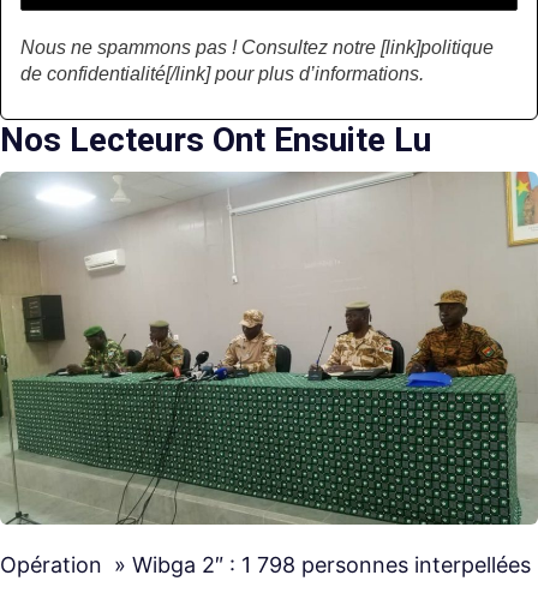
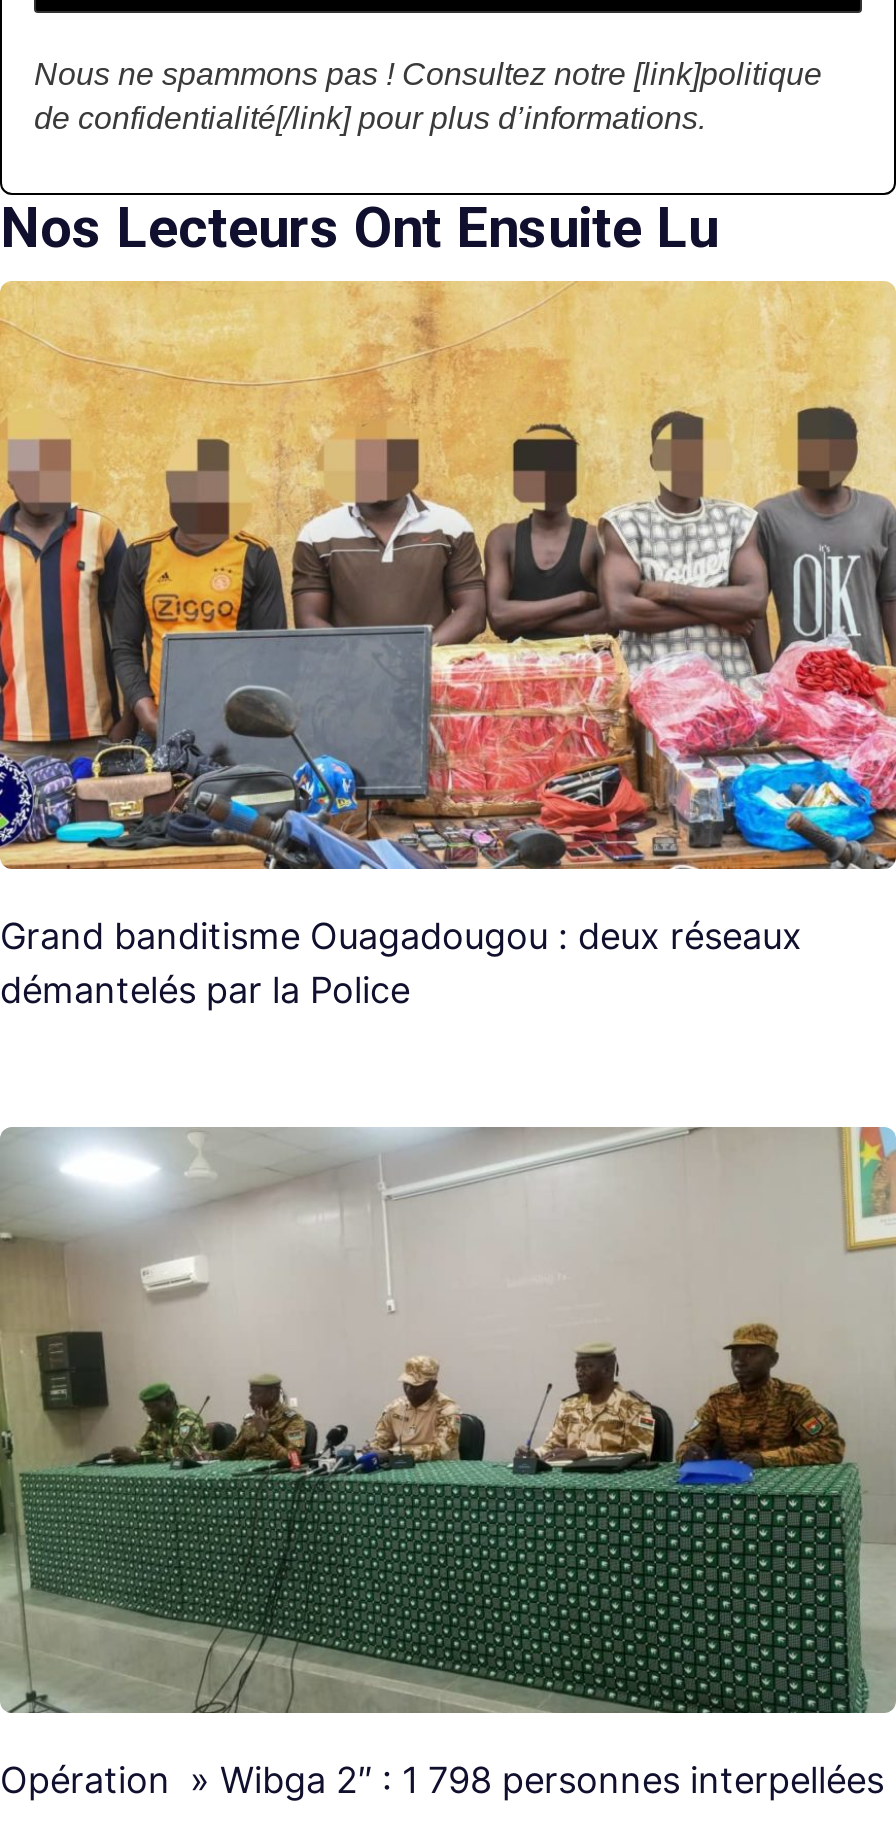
none -> [0,280,890,1011] [image] | Grand banditisme Ouagadougou : deux réseaux | démantelés par la Police

